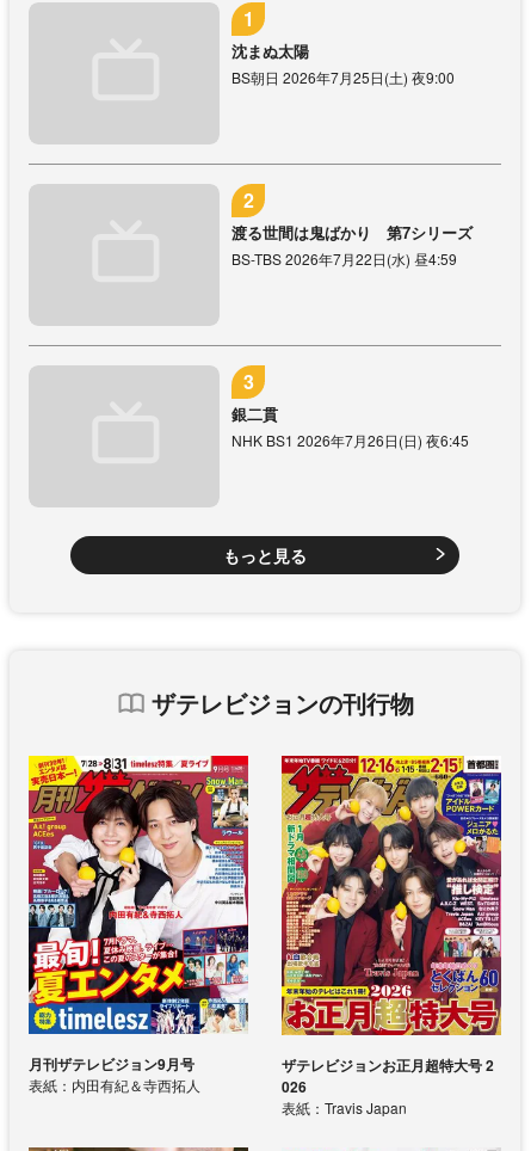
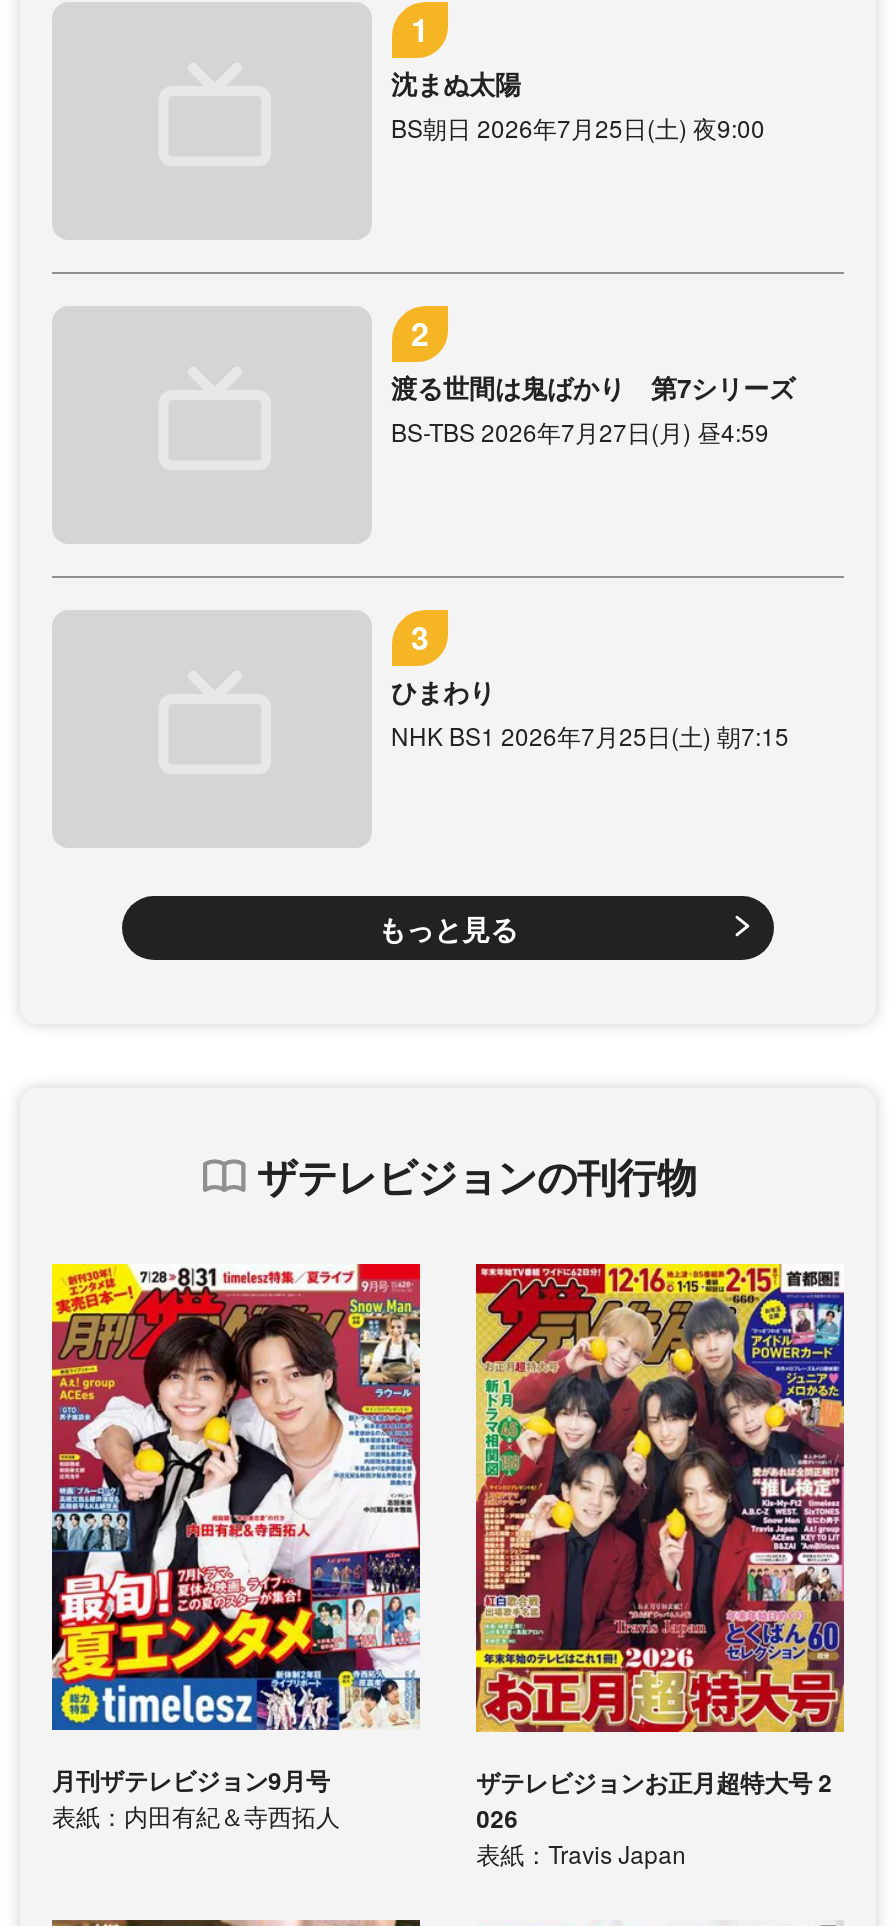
[231,248,456,269] BS-TBS 2026年7月22日(水) 昼4:59 -> [391,414,769,448] BS-TBS 2026年7月27日(月) 昼4:59
[231,402,468,450] 銀二貫 | NHK BS1 2026年7月26日(日) 夜6:45 -> [391,672,789,752] ひまわり | NHK BS1 2026年7月25日(土) 朝7:15

